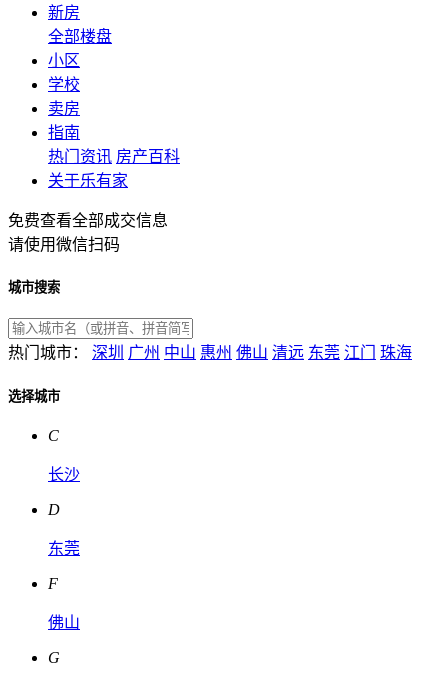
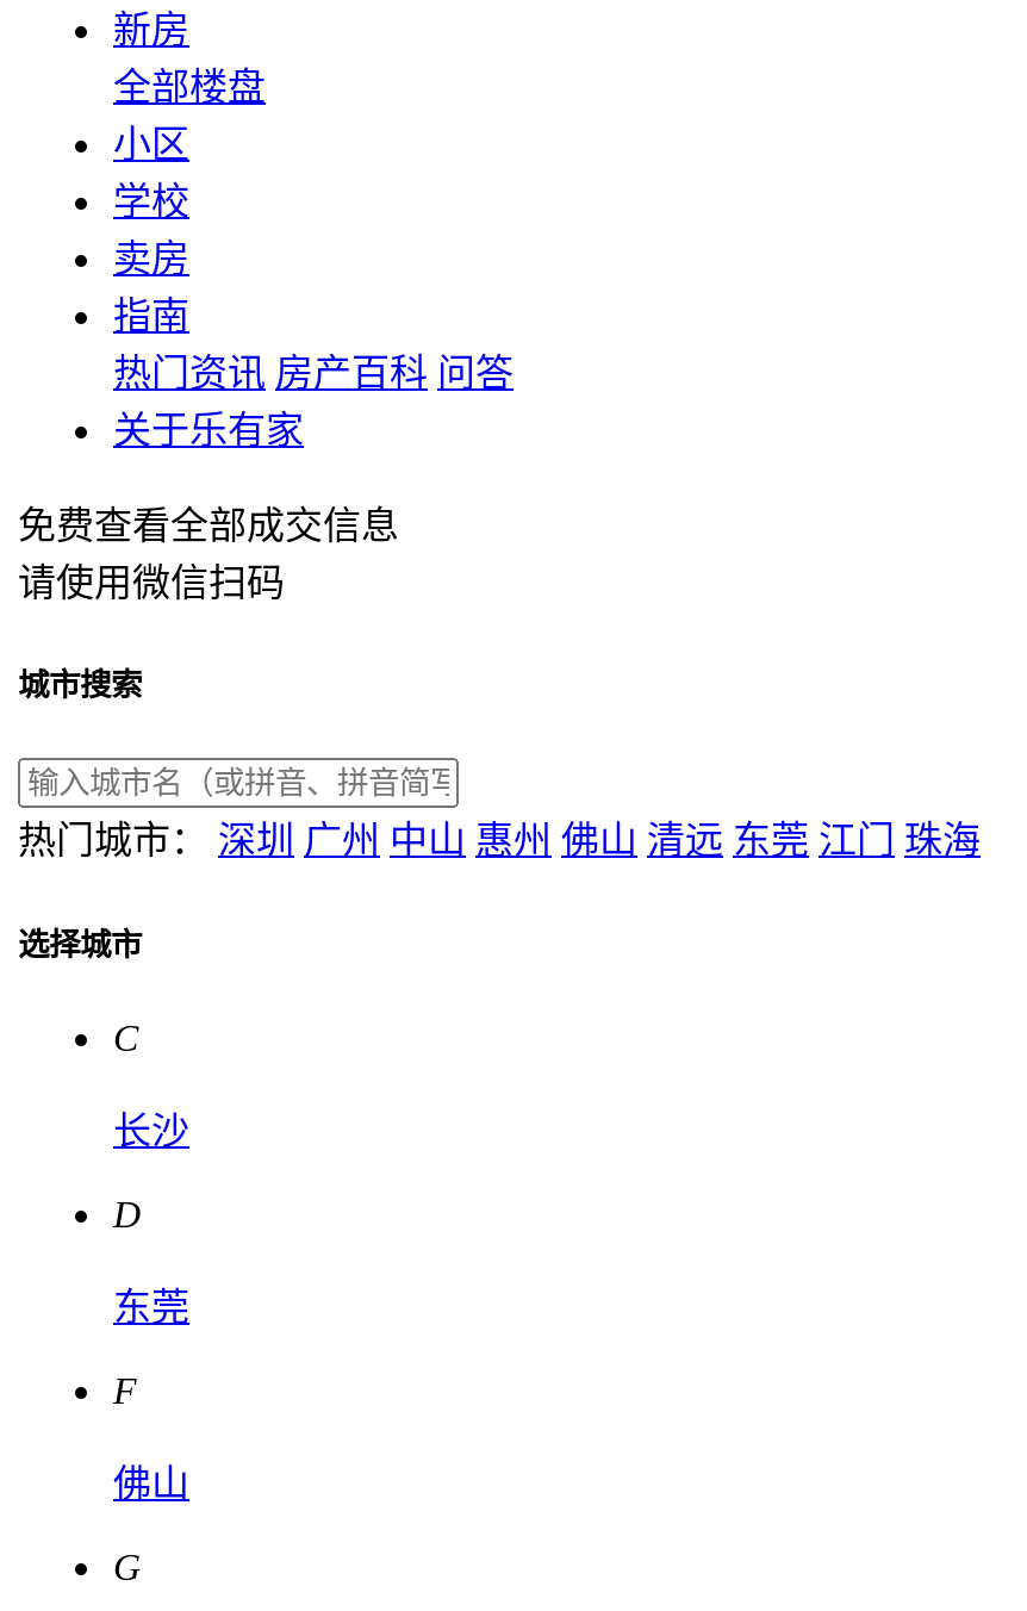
[48,148,180,165] 热门资讯 房产百科 -> [113,353,513,393] 热门资讯 房产百科 问答

